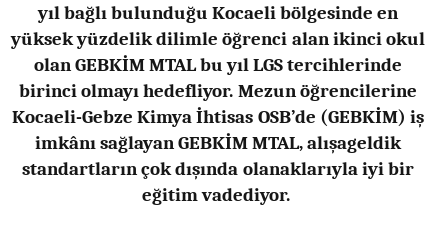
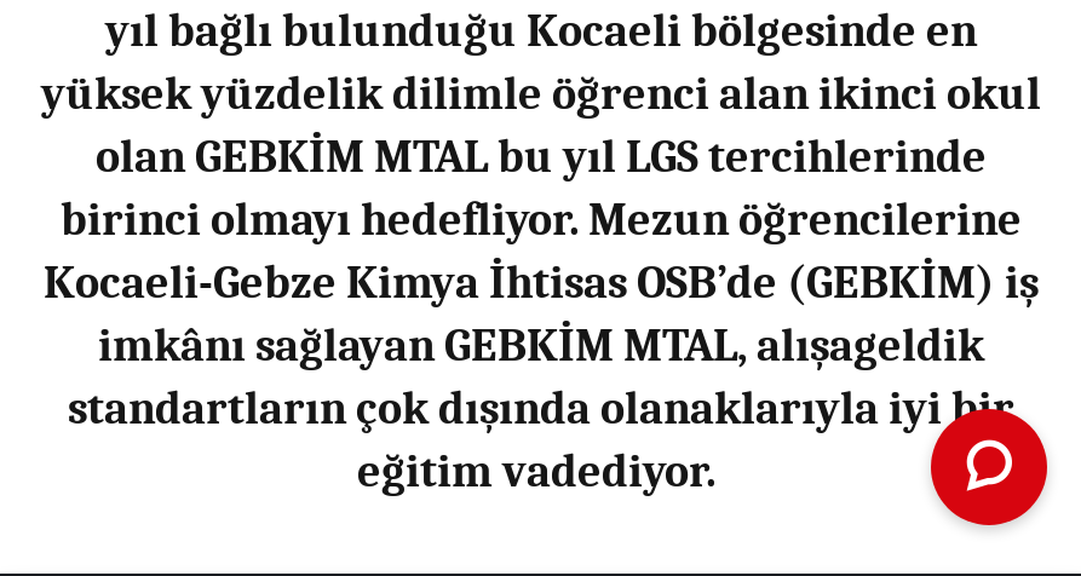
none -> [928,416,1050,530] [image]

